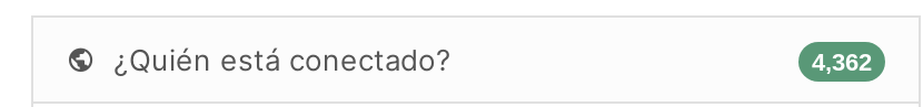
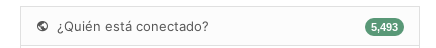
[812,49,872,75] 4,362 -> [371,21,398,33] 5,493

